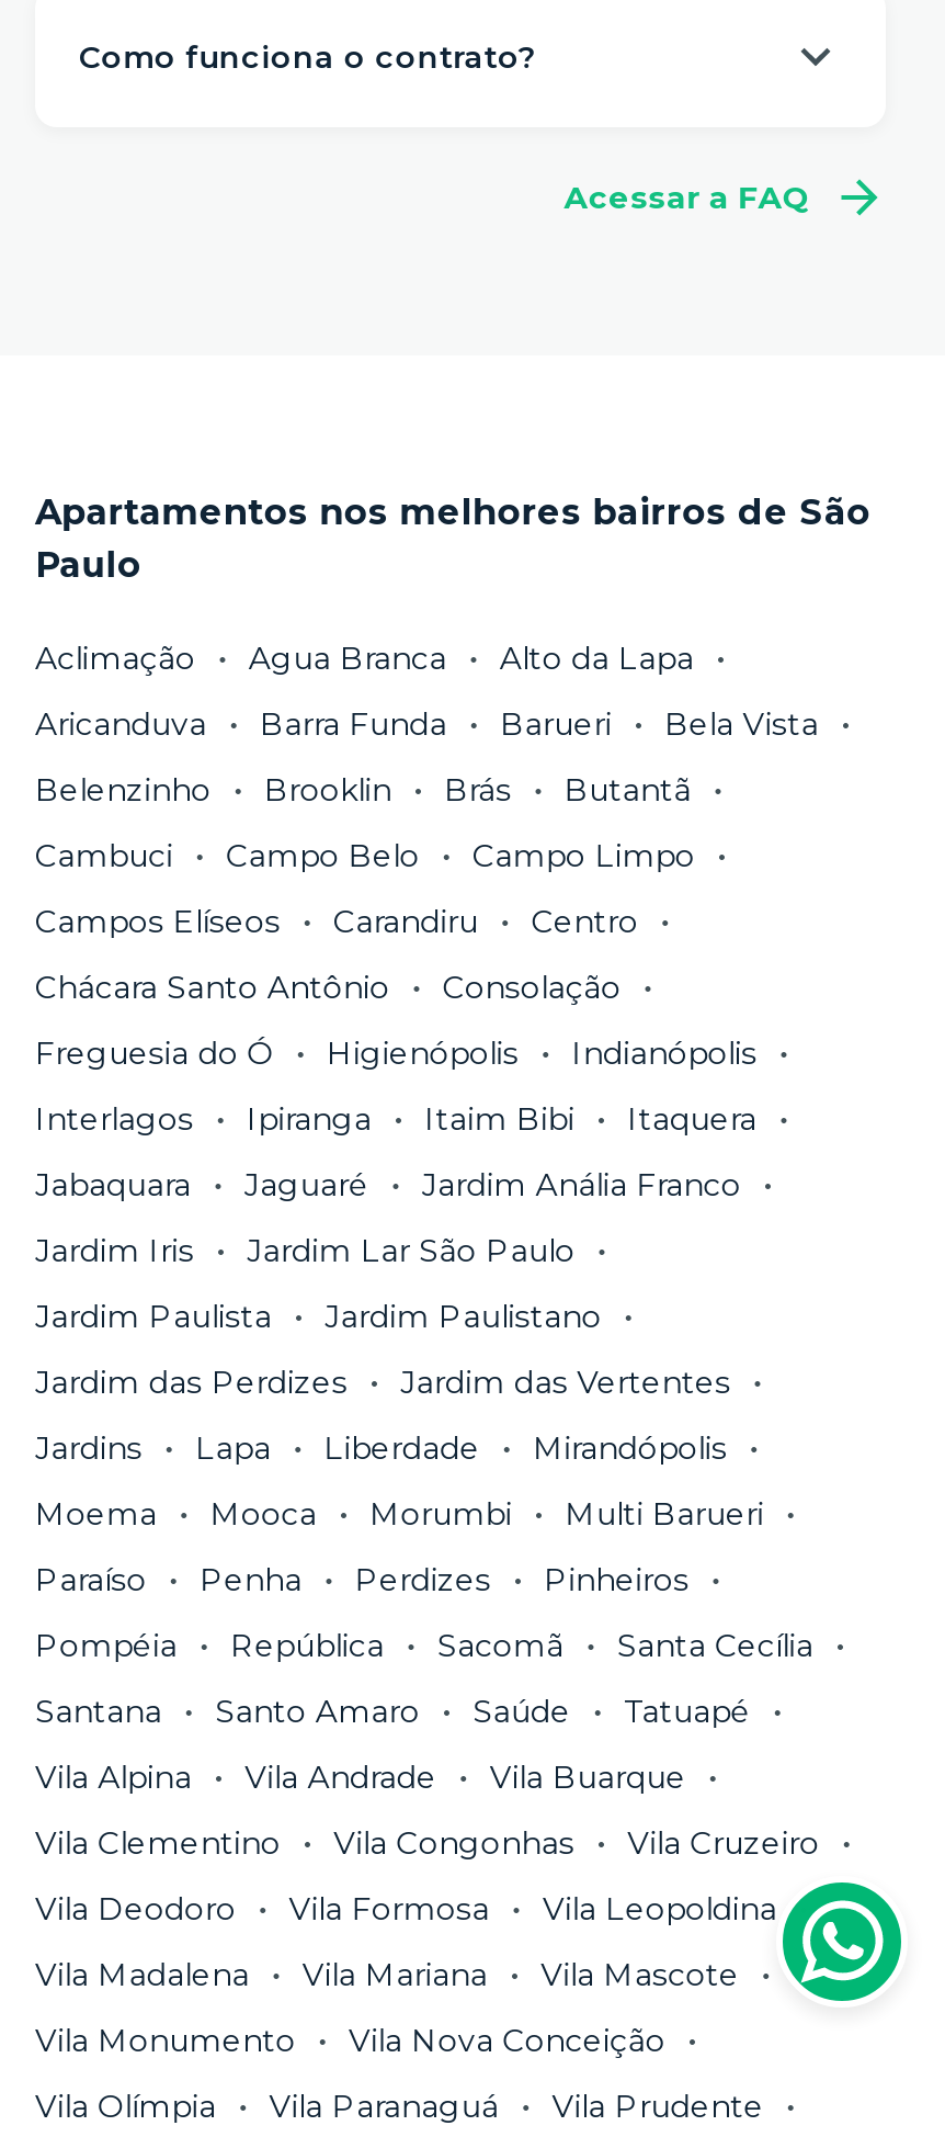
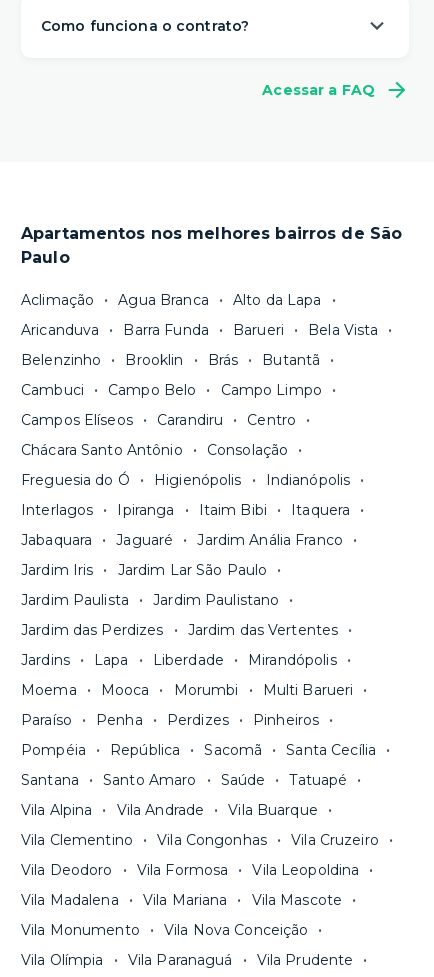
[781,1880,903,2003] [image] -> none

